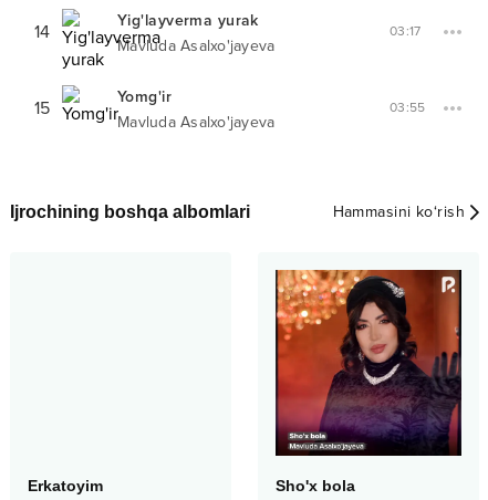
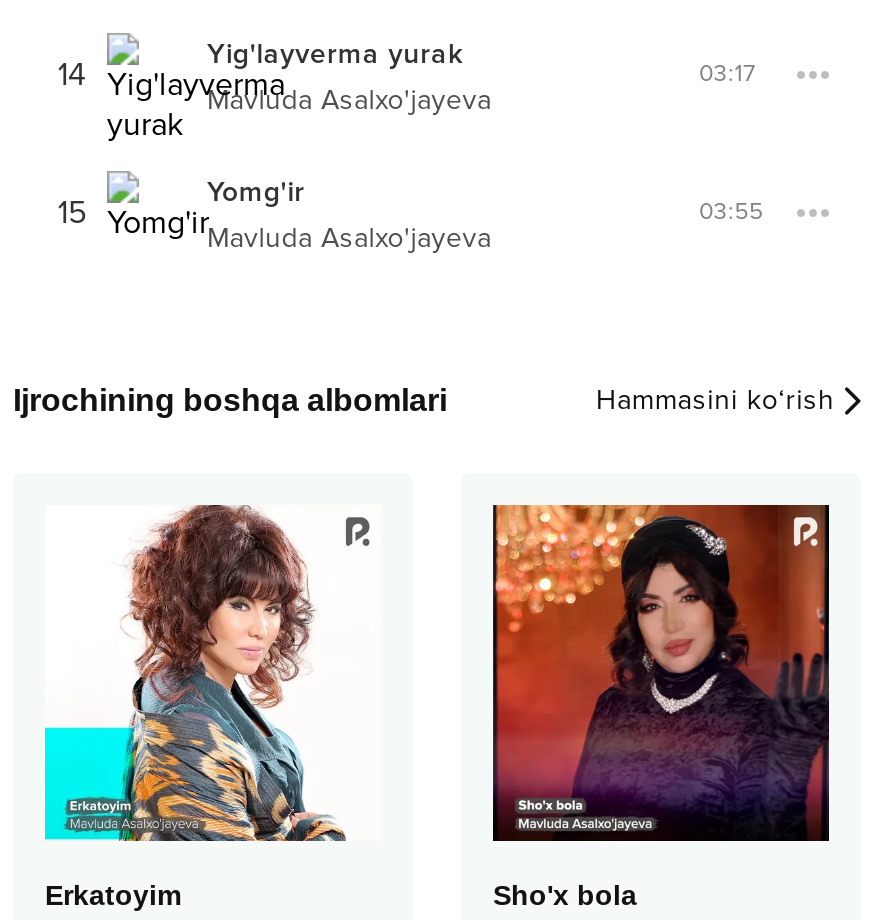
none -> [43,503,371,843] [image]

